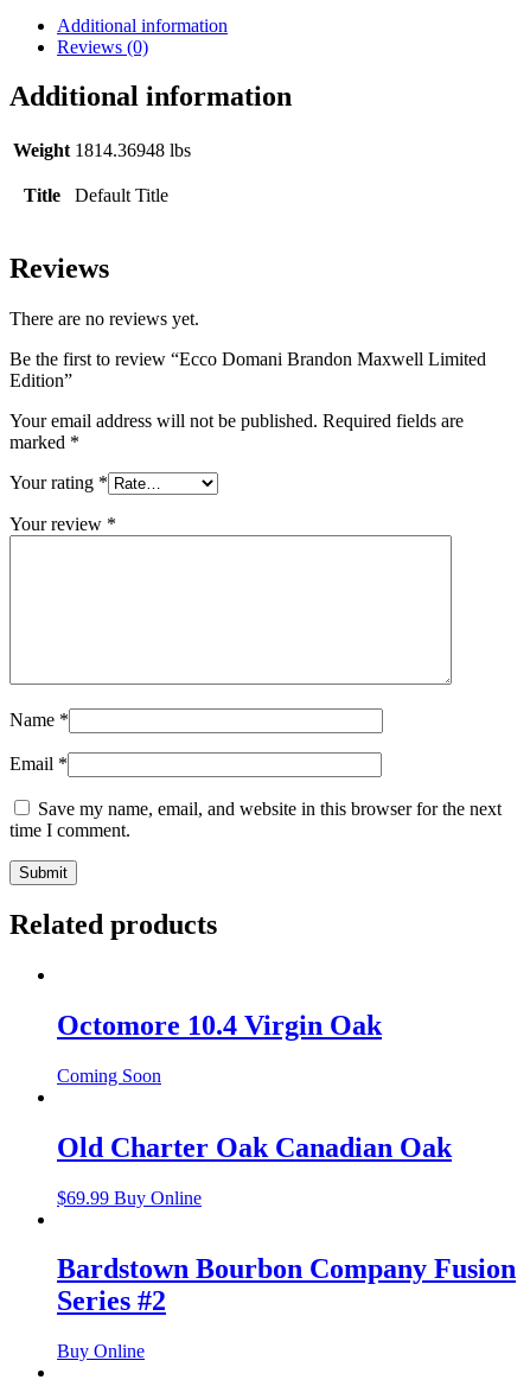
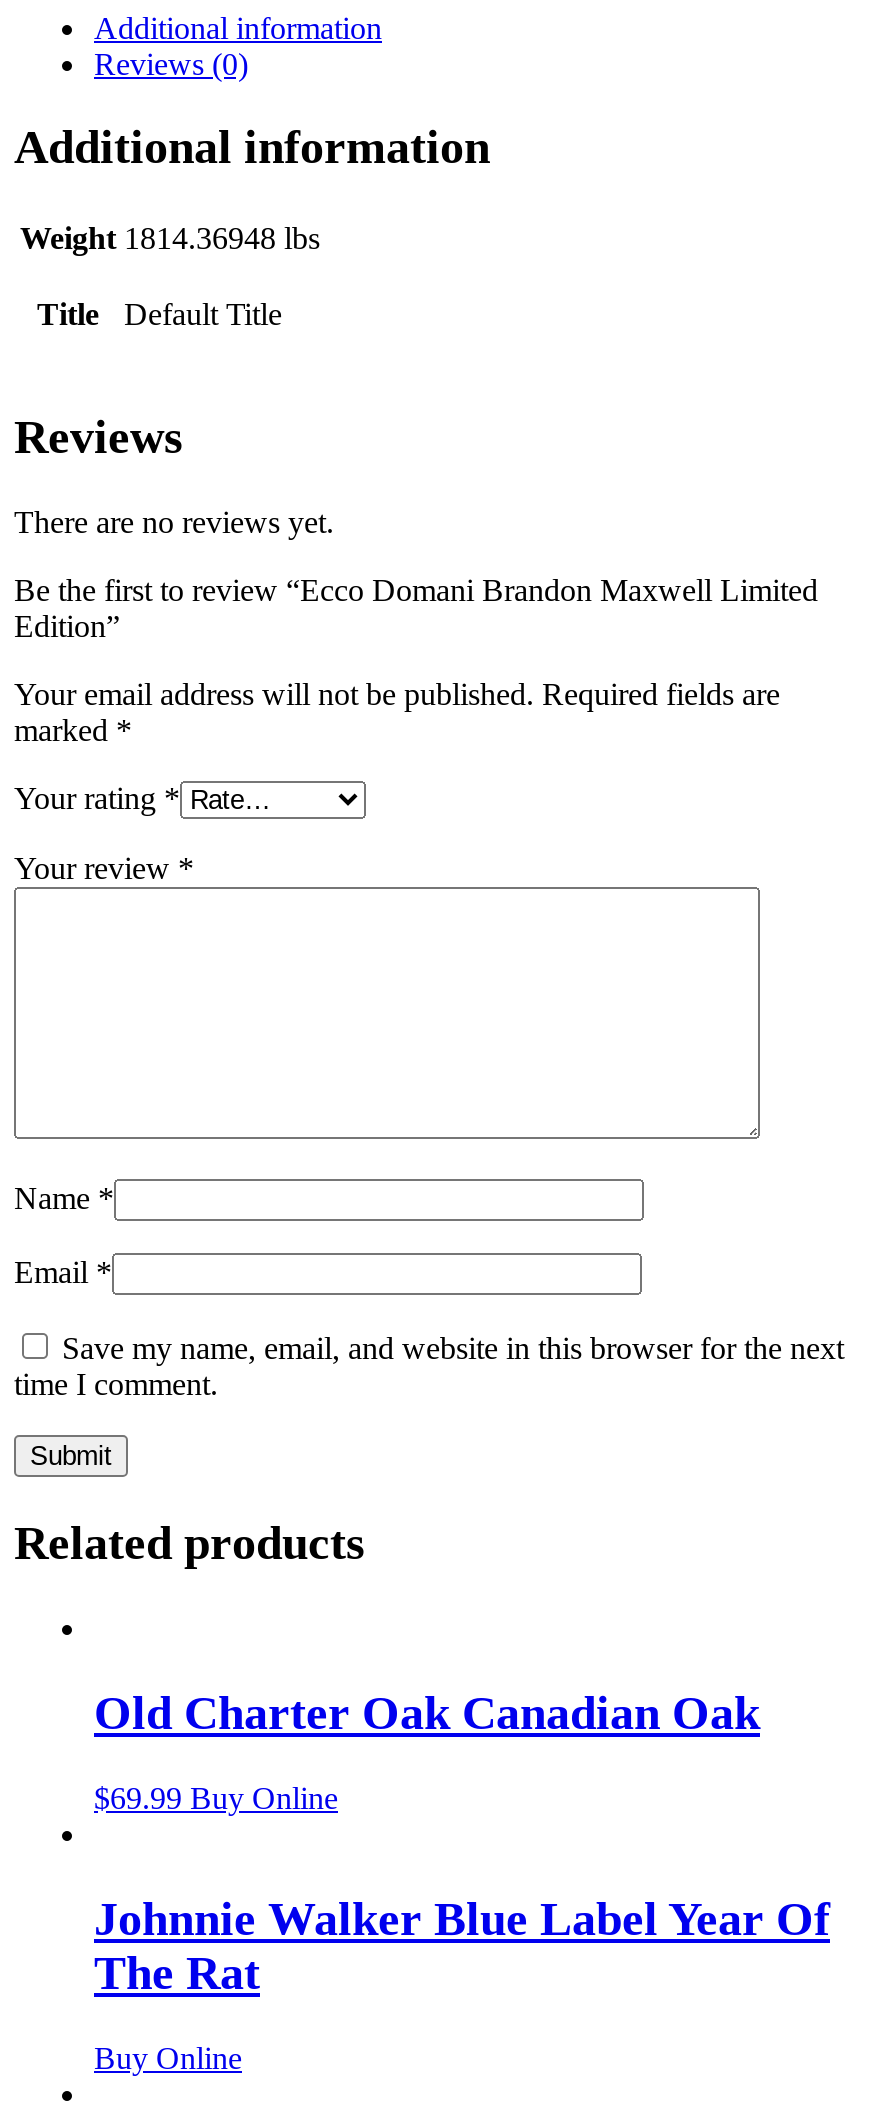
[57,1010,382,1086] Octomore 10.4 Virgin Oak | Coming Soon -> none
[57,1254,516,1317] Bardstown Bourbon Company Fusion | Series #2 -> [94,1892,830,1998] Johnnie Walker Blue Label Year Of | The Rat

